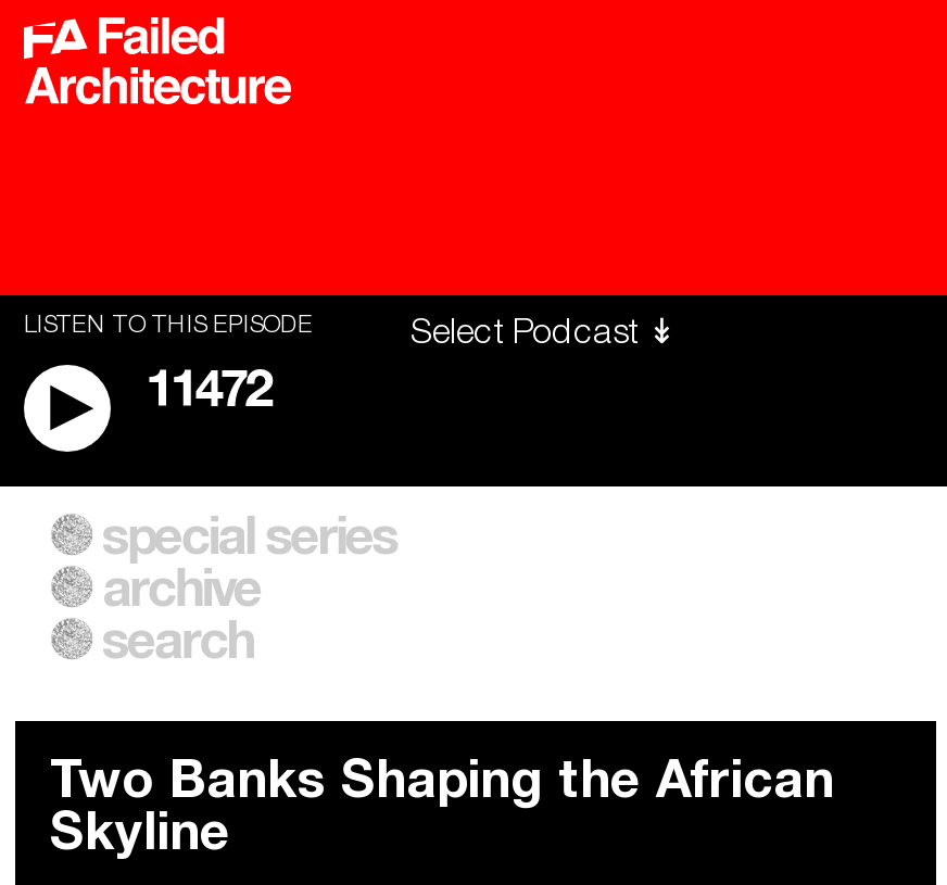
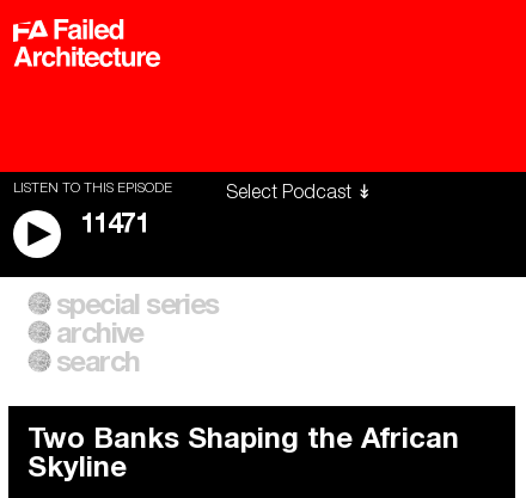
[146,365,269,417] 11472 -> [80,210,148,239] 11471

